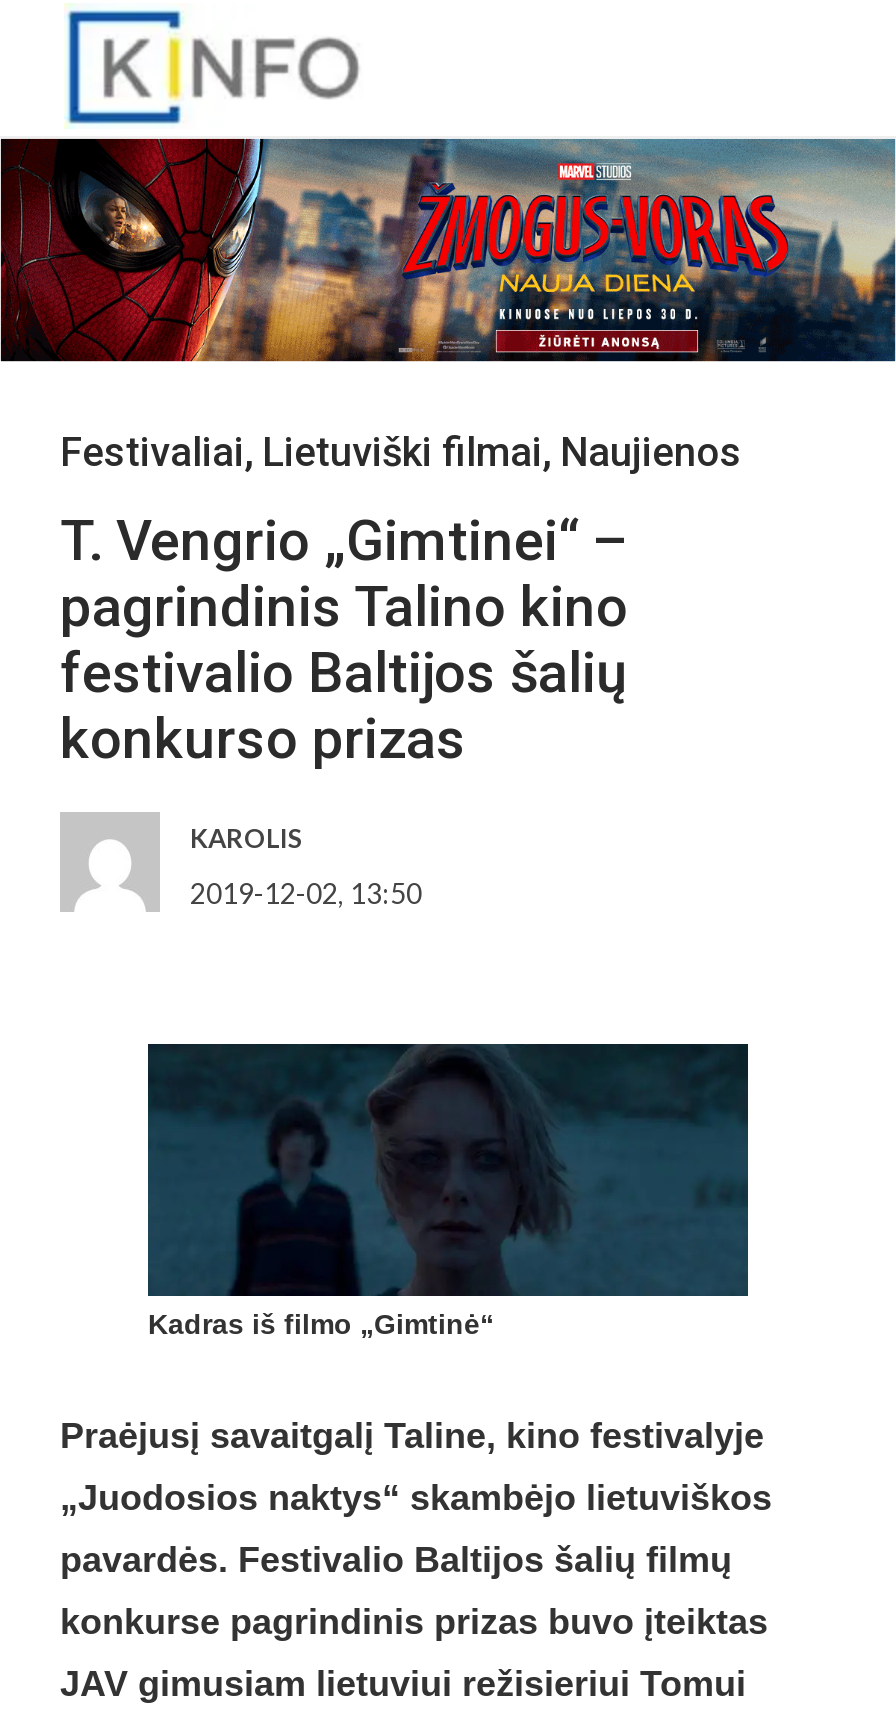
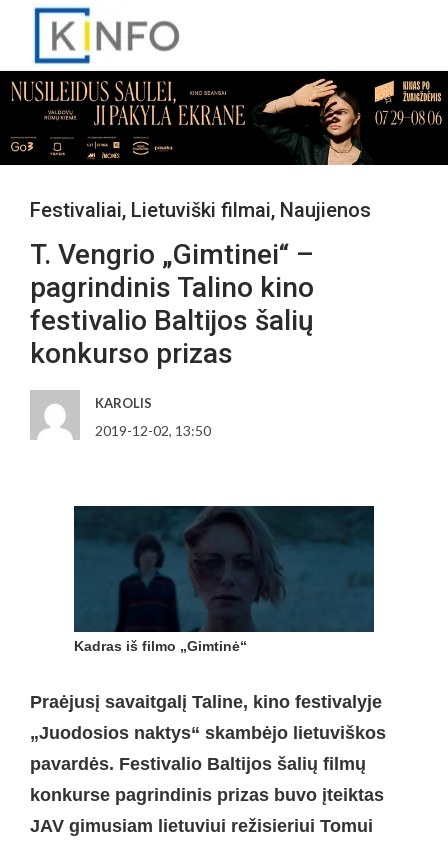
[6,136,890,364] [image] -> [3,70,445,166] [image]

